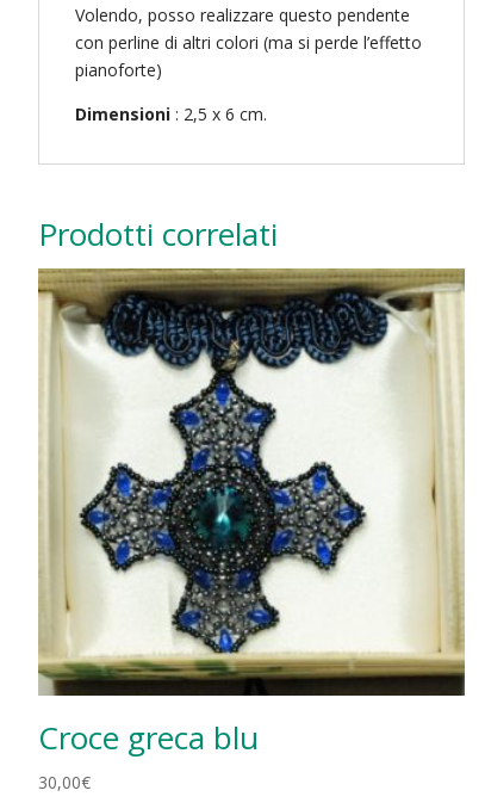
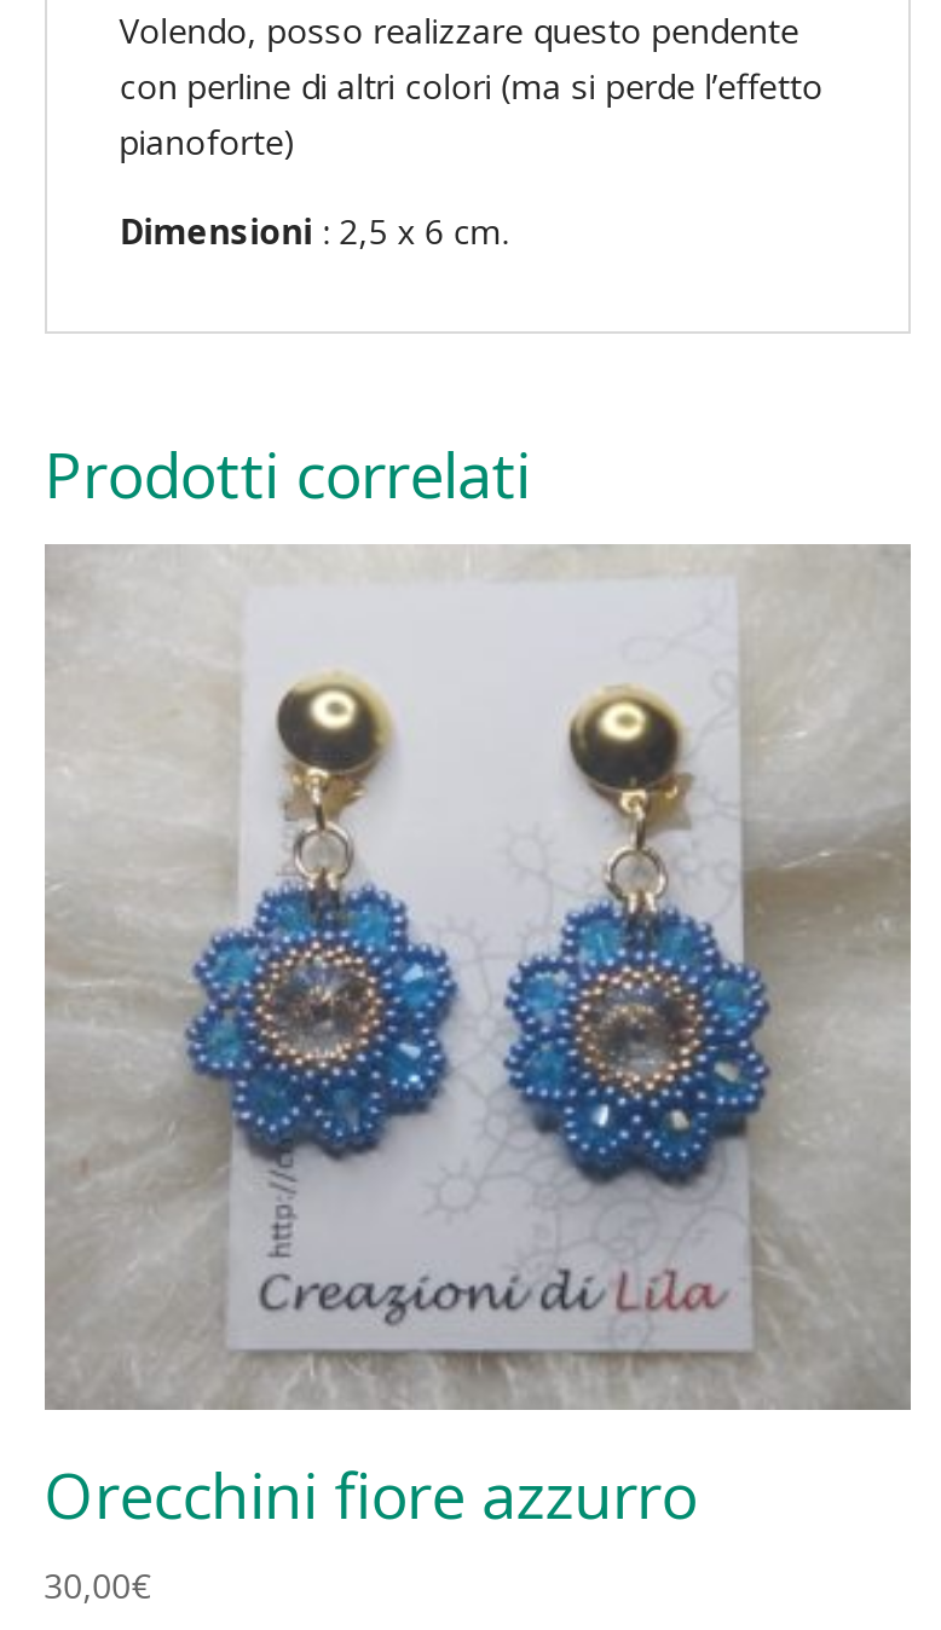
[38,268,465,759] [image] | Croce greca blu -> [44,544,911,1539] [image] | Orecchini fiore azzurro

